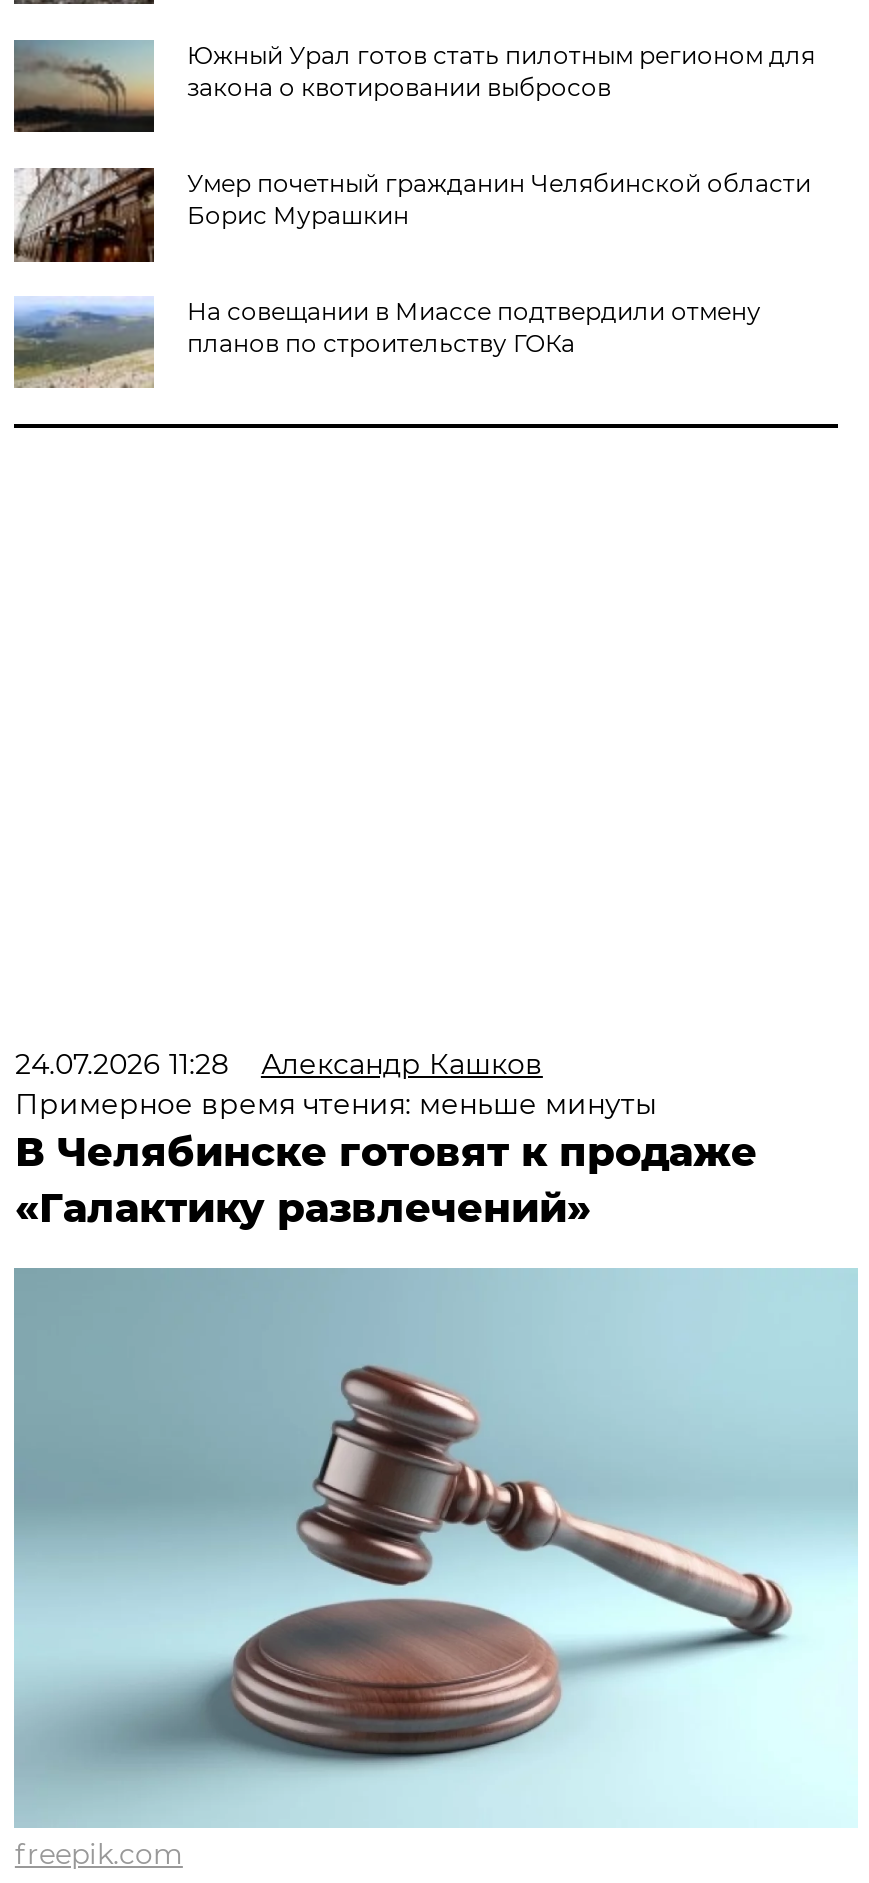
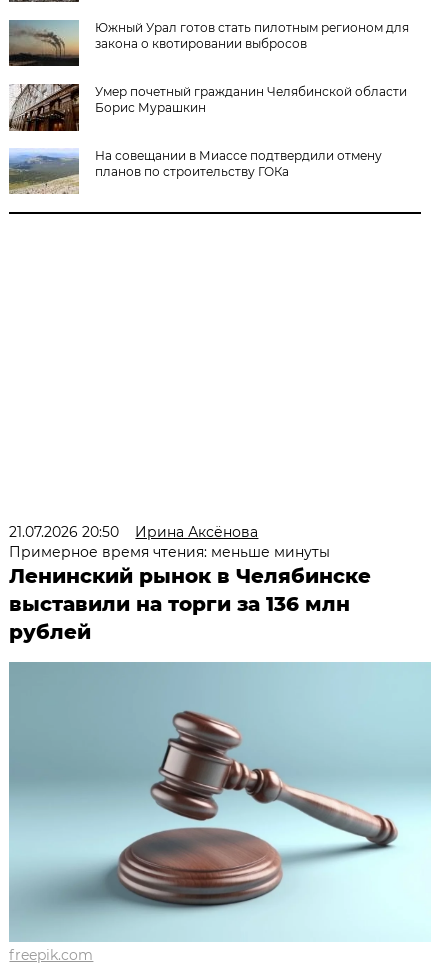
[15,1046,543,1082] 24.07.2026 11:28 | Александр Кашков -> [9,523,258,541] 21.07.2026 20:50 | Ирина Аксёнова
[15,1128,757,1232] В Челябинске готовят к продаже | «Галактику развлечений» -> [9,564,371,644] Ленинский рынок в Челябинске | выставили на торги за 136 млн | рублей

